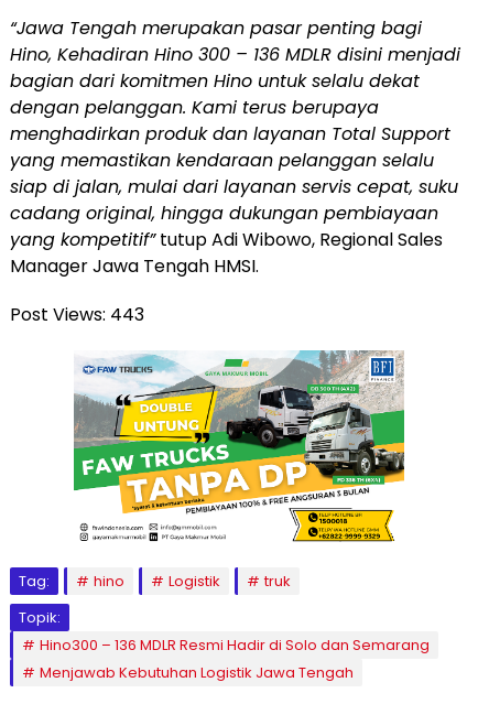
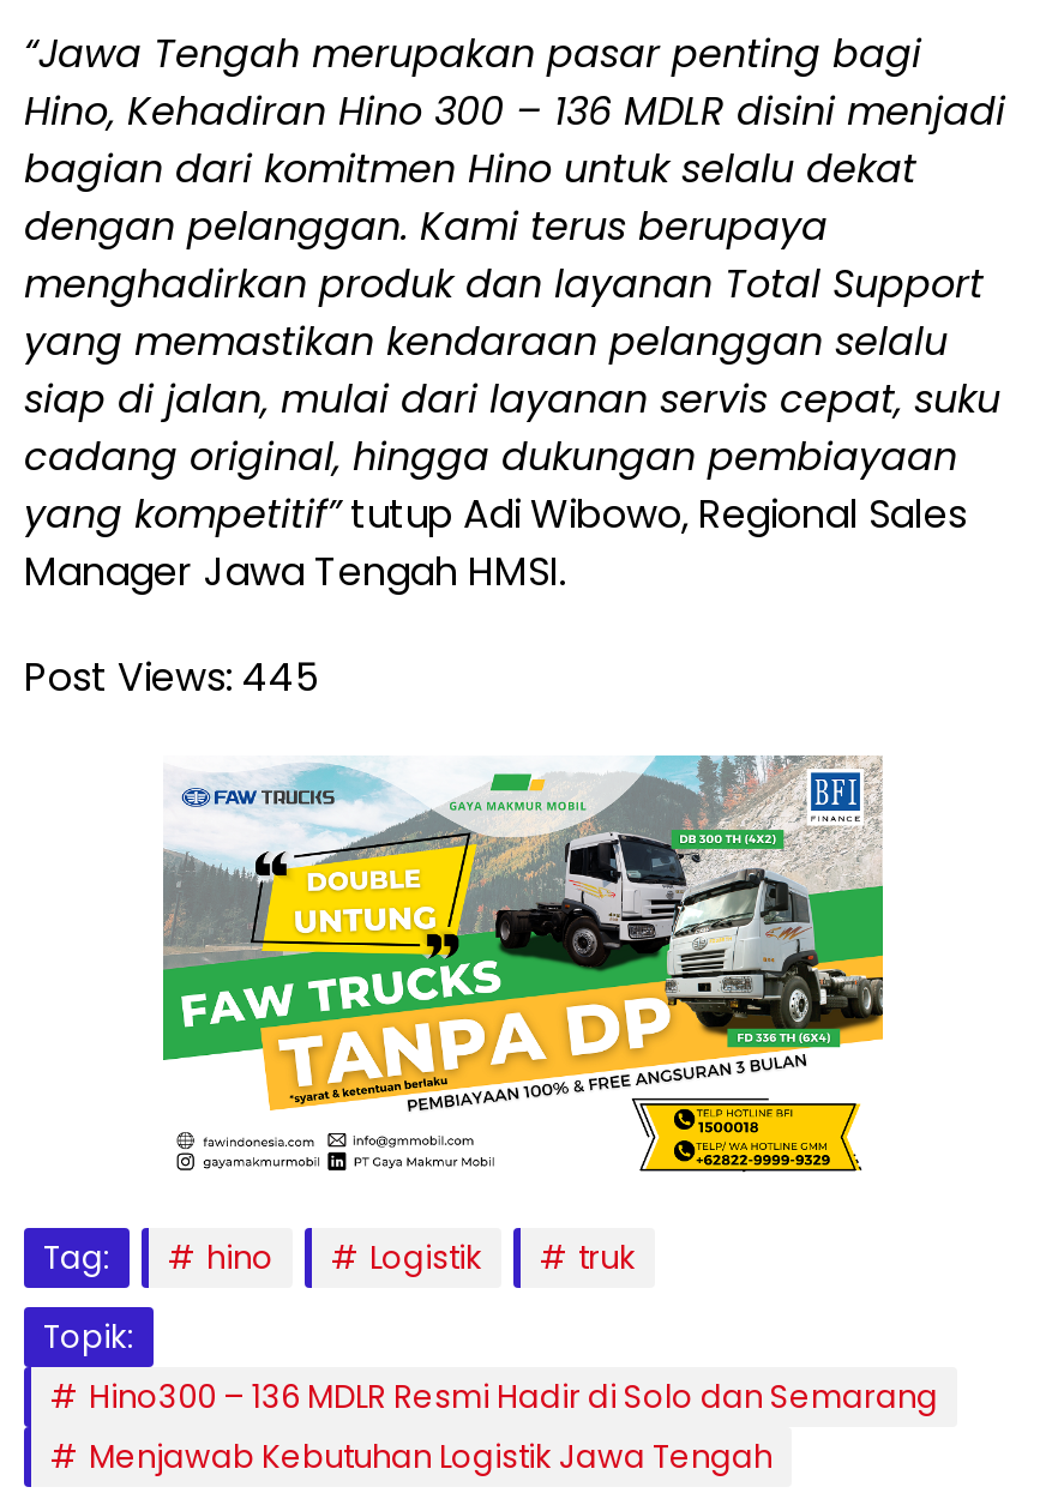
[10,302,144,327] Post Views: 443 -> [24,650,319,706] Post Views: 445

